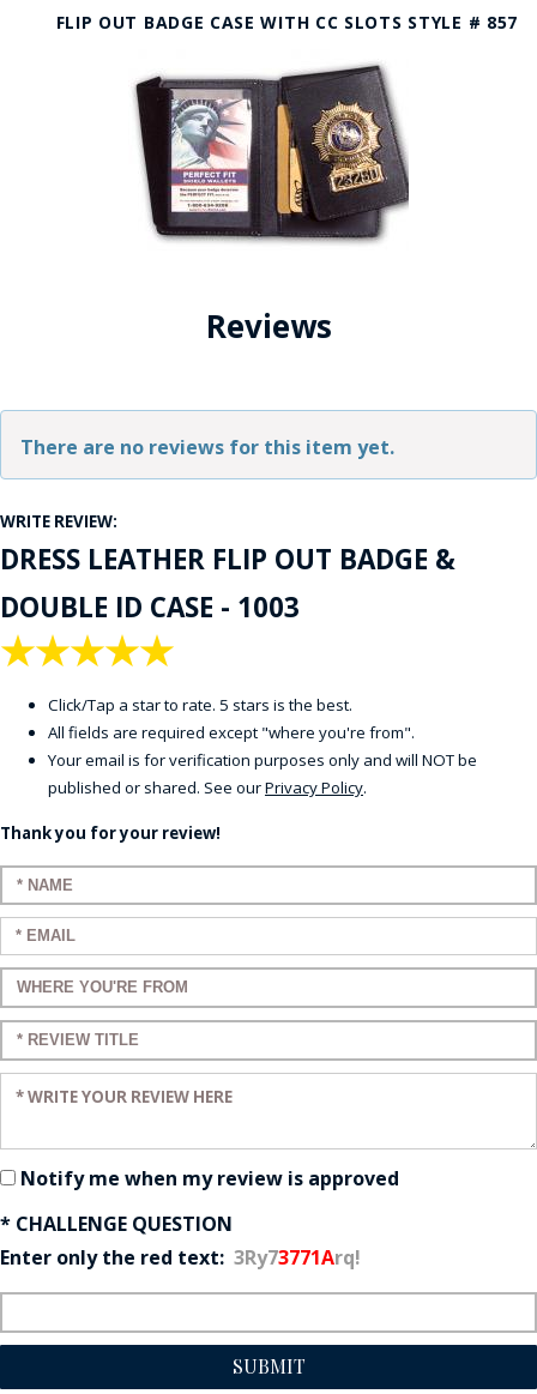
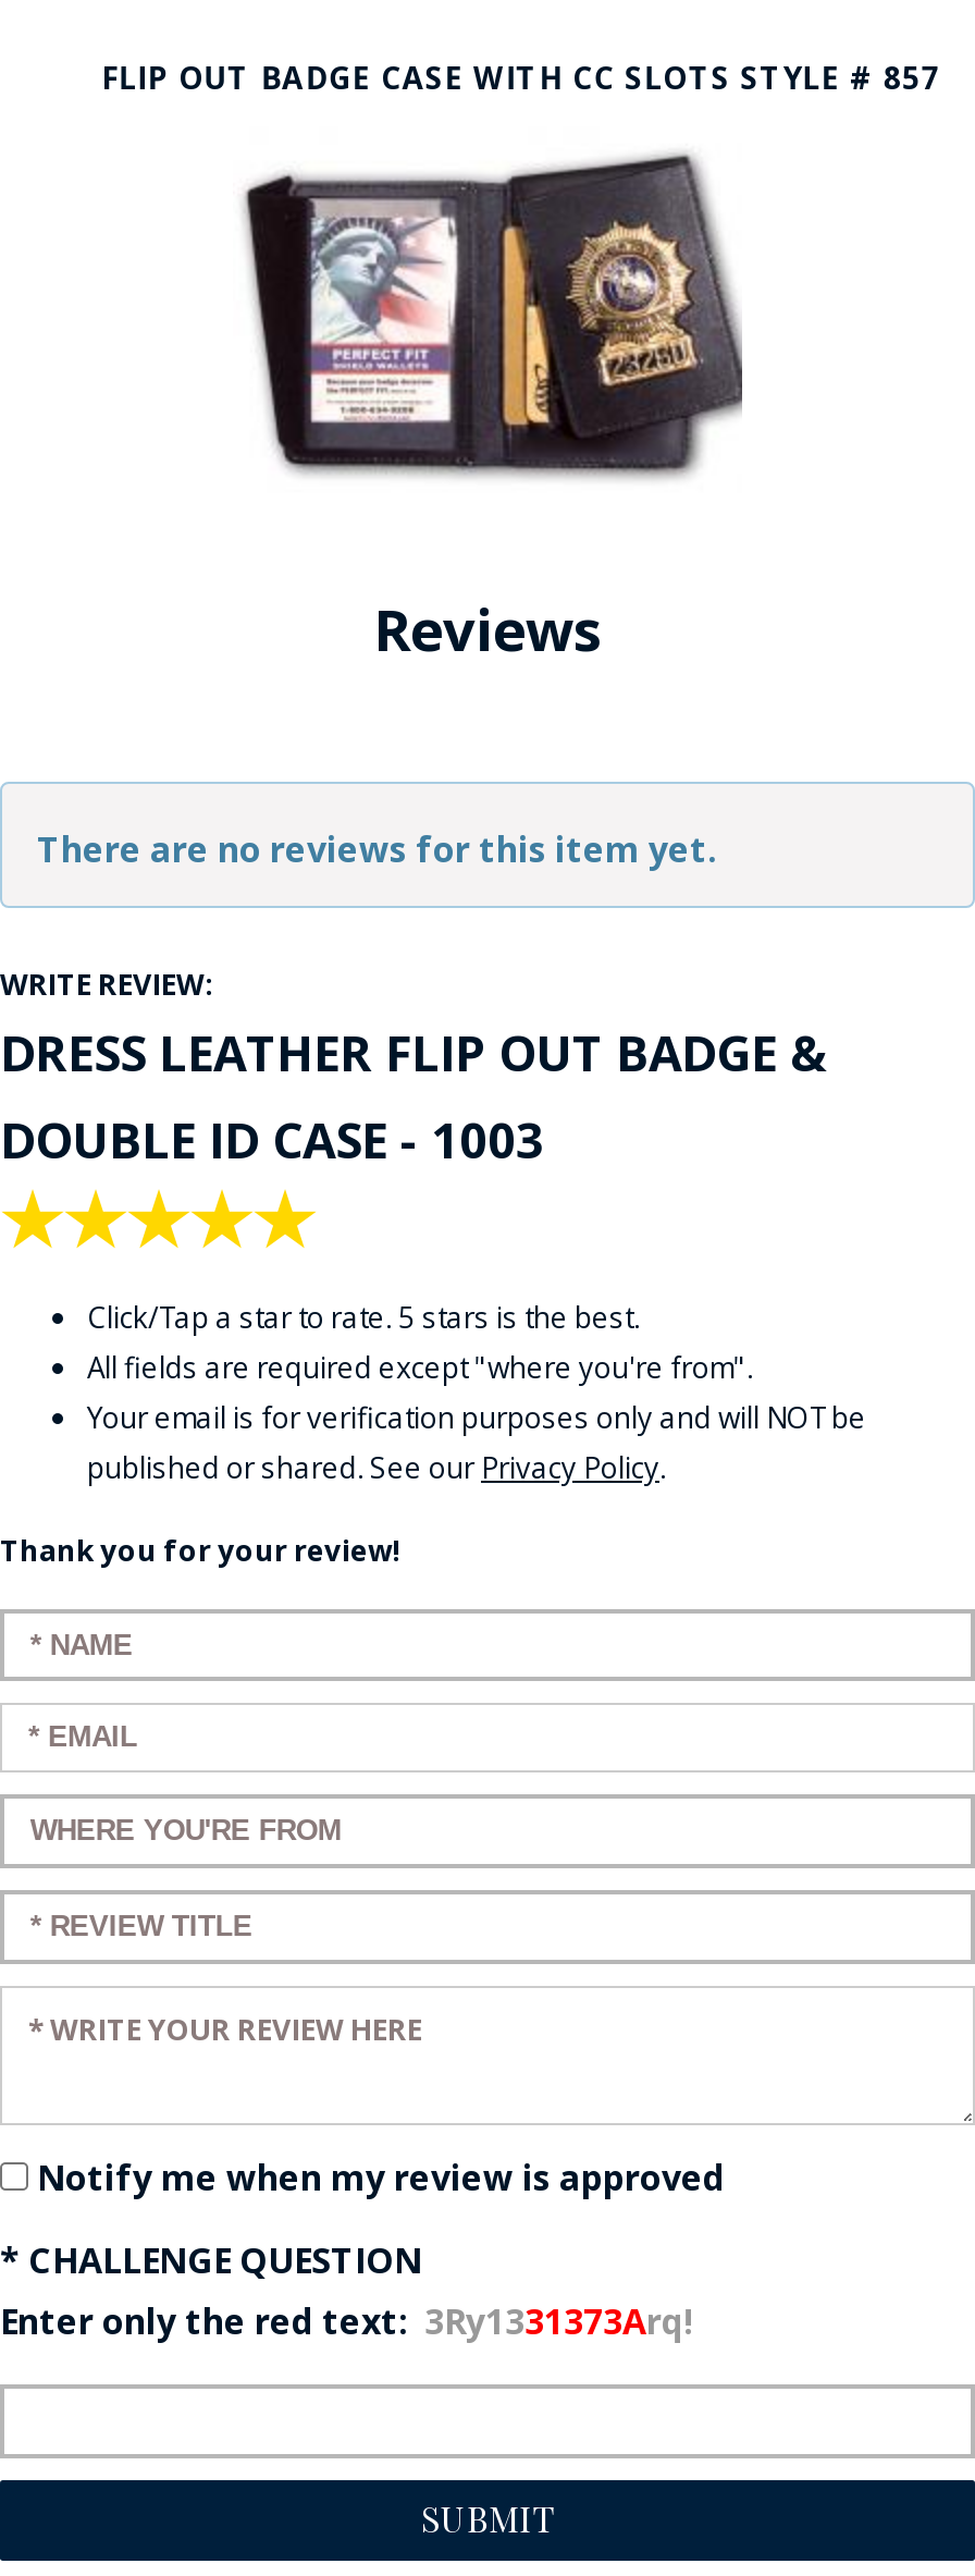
[0,1244,361,1271] Enter only the red text: 3Ry73771Arq! -> [0,2297,694,2345] Enter only the red text: 3Ry1331373Arq!

